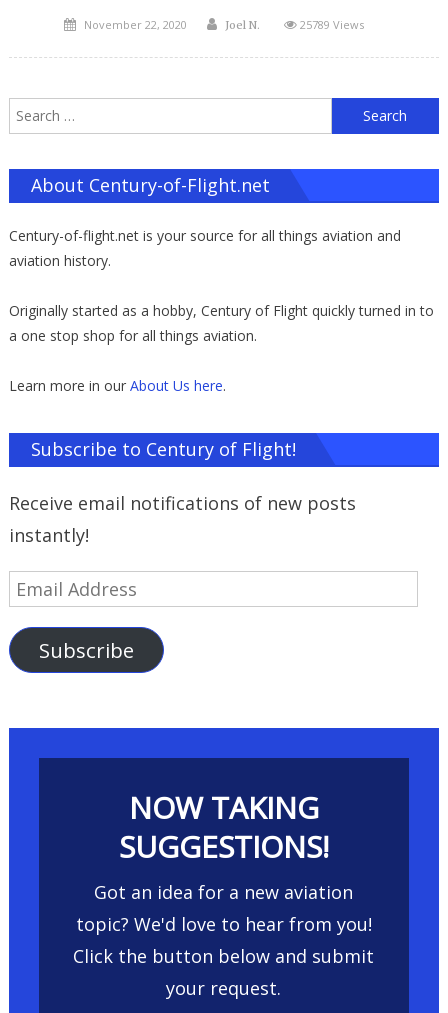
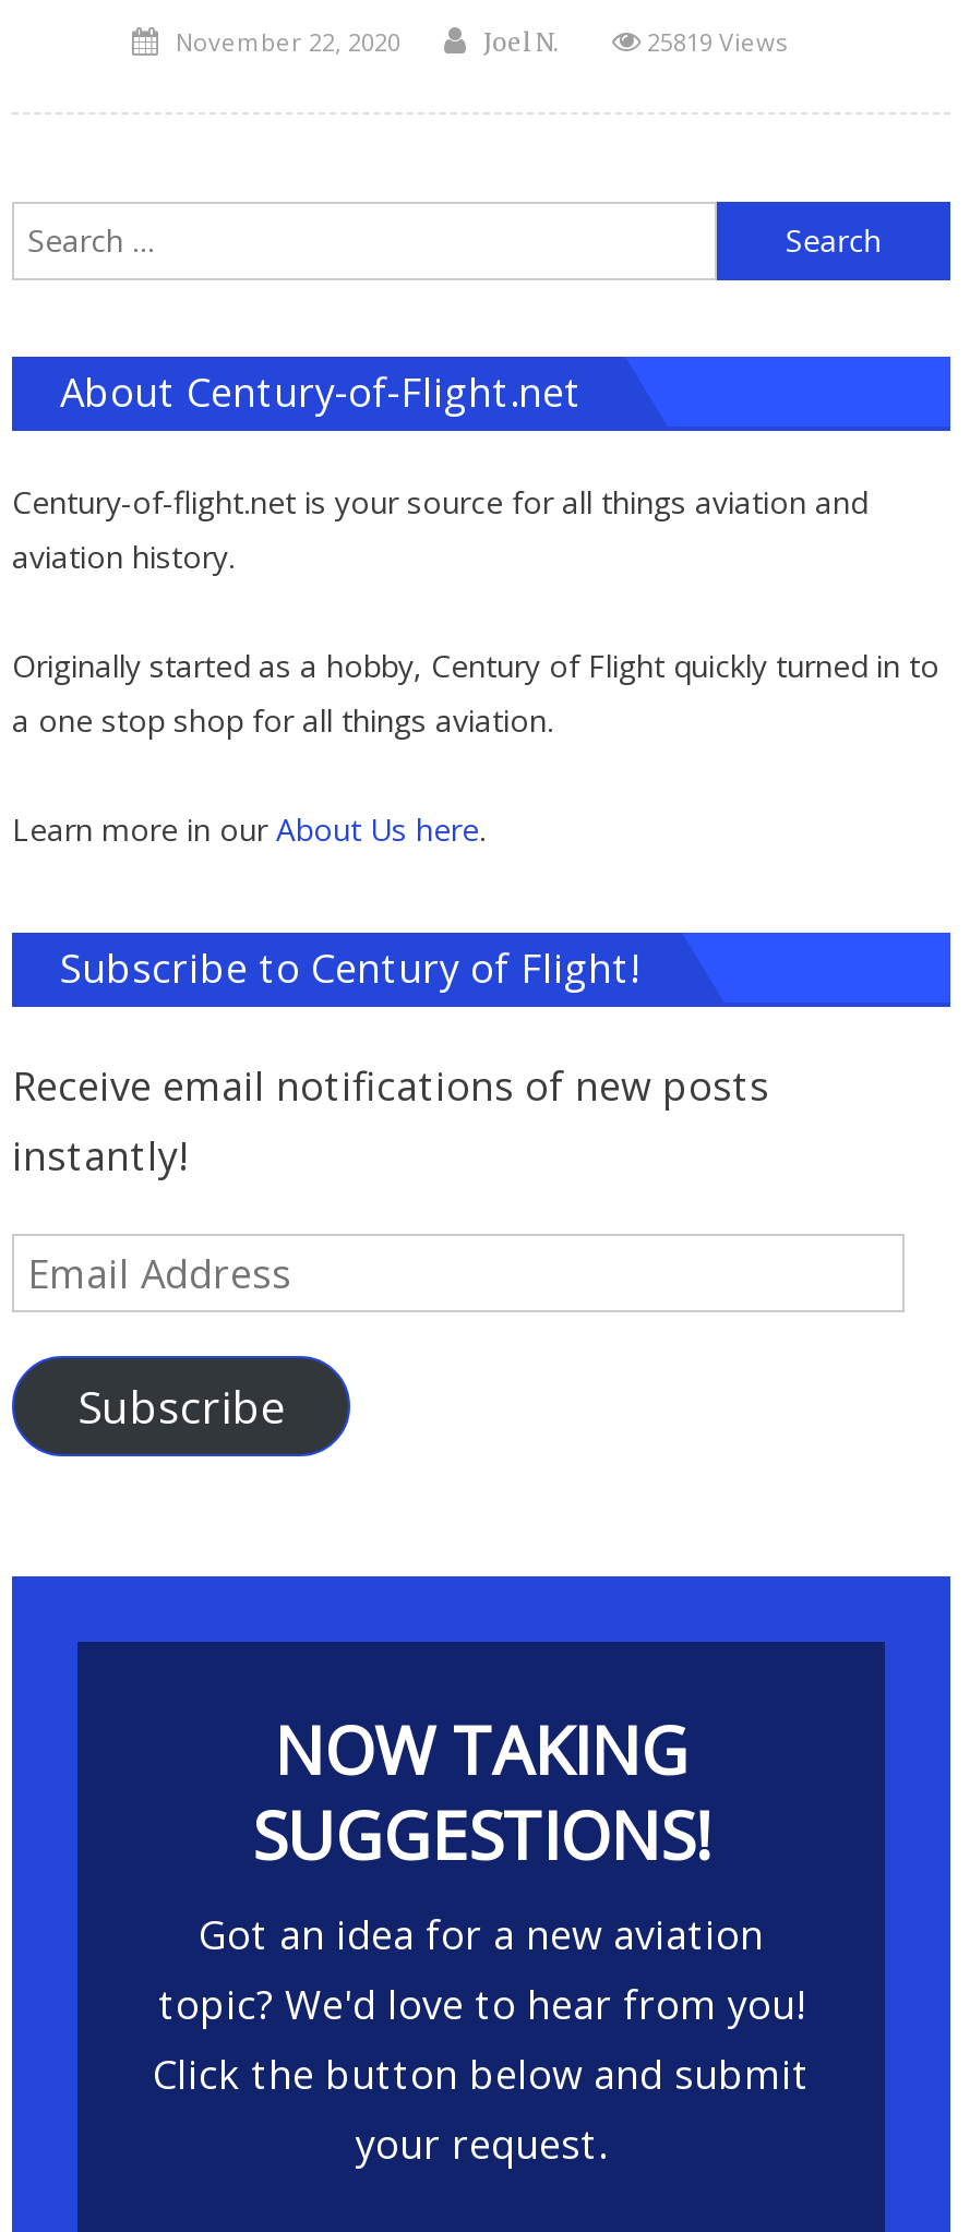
[297,17,364,32] 25789 Views -> [640,25,787,57] 25819 Views

